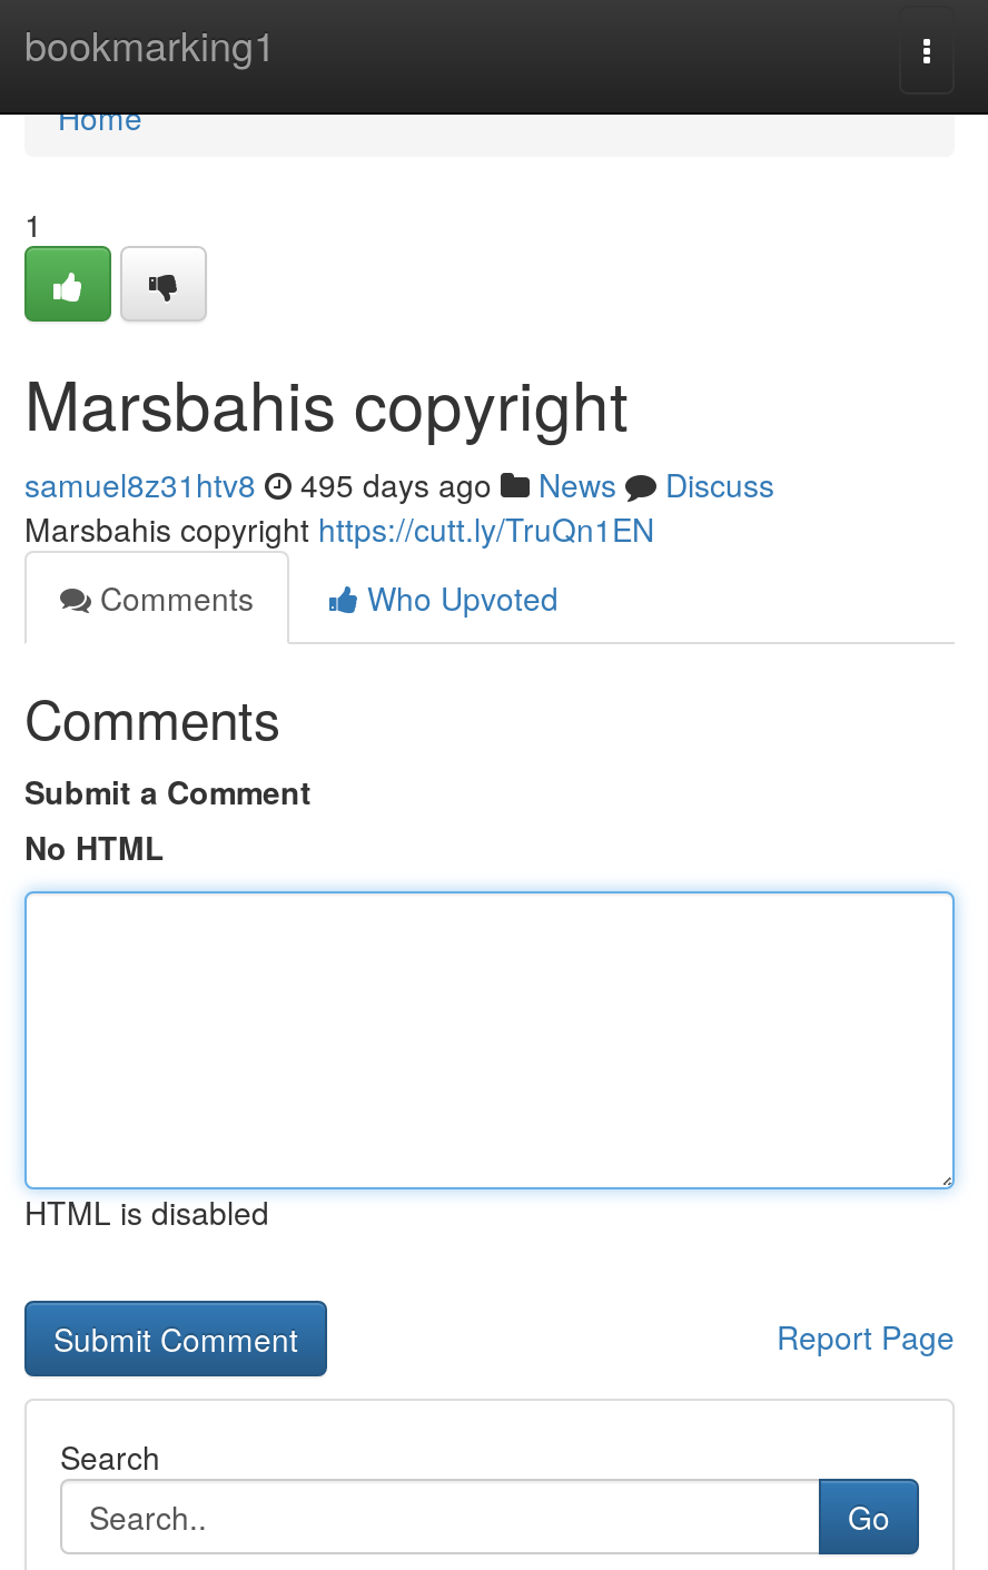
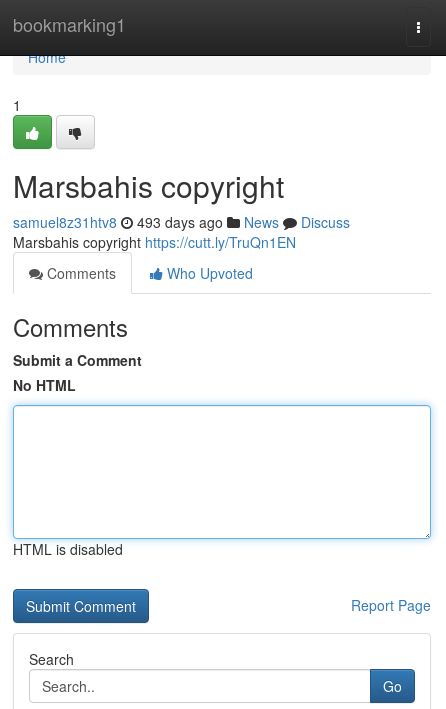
[24,462,774,506] samuel8z31htv8 495 days ago News Discuss -> [13,212,350,232] samuel8z31htv8 493 days ago News Discuss

